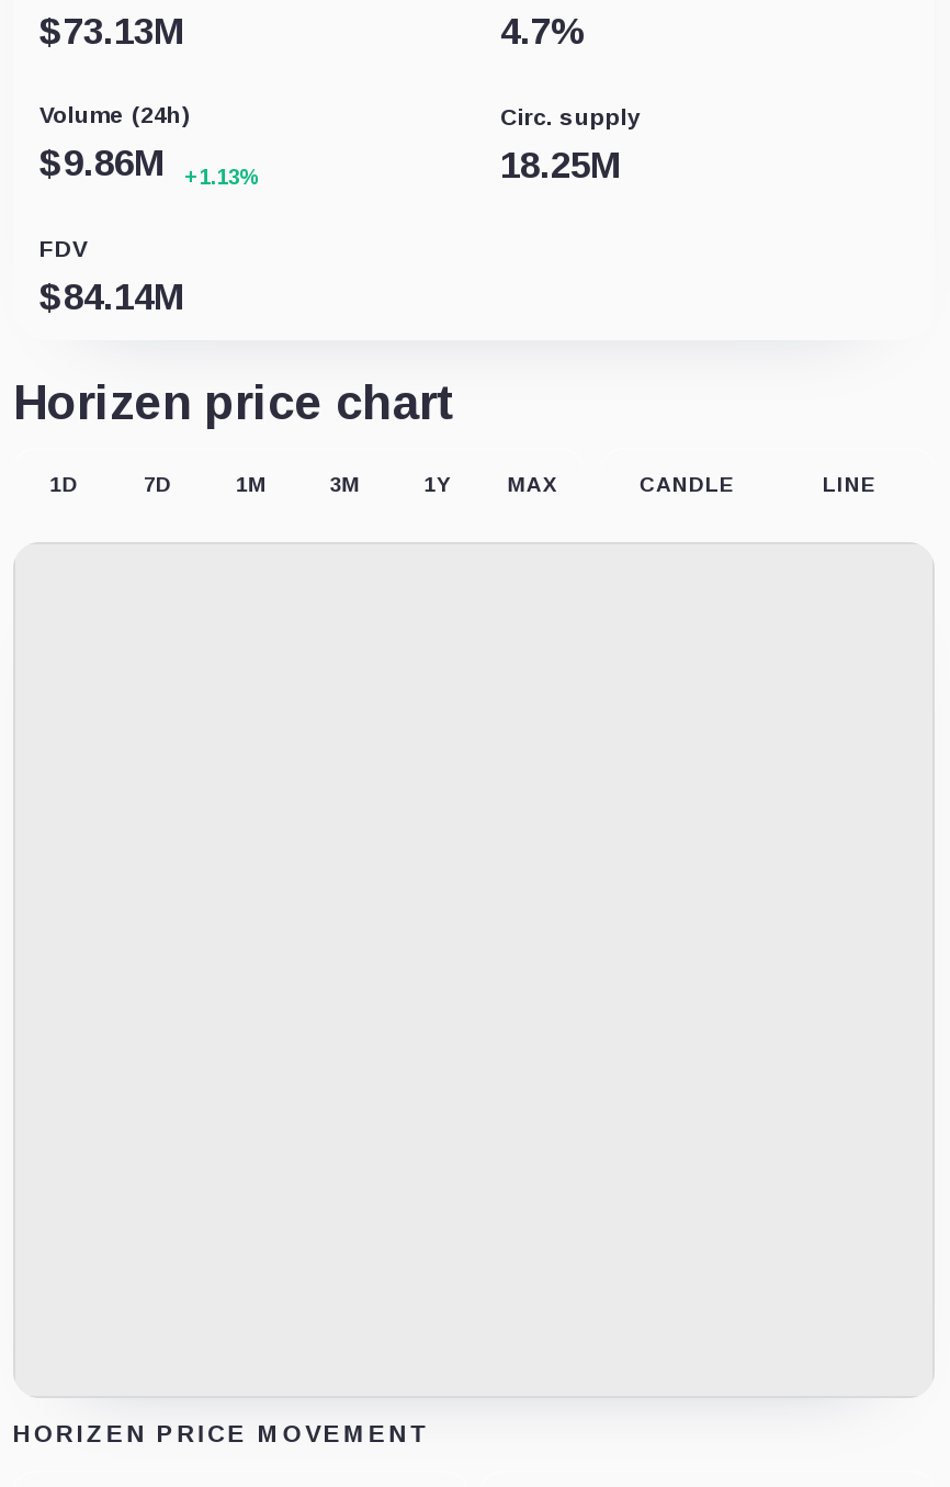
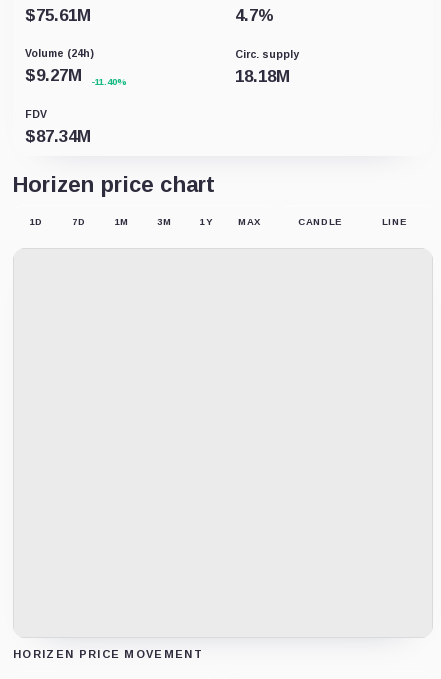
[39,10,184,52] $73.13M -> [25,5,91,24] $75.61M
[39,143,261,188] $9.86M | +1.13% -> [25,66,127,86] $9.27M | -11.40%
[500,144,621,186] 18.25M -> [235,67,290,86] 18.18M
[39,275,184,317] $84.14M -> [25,126,91,145] $87.34M

